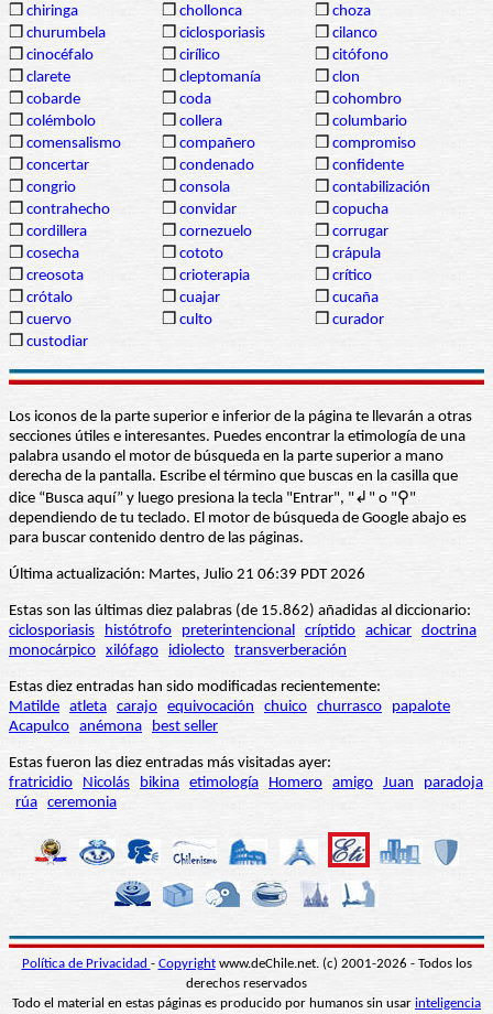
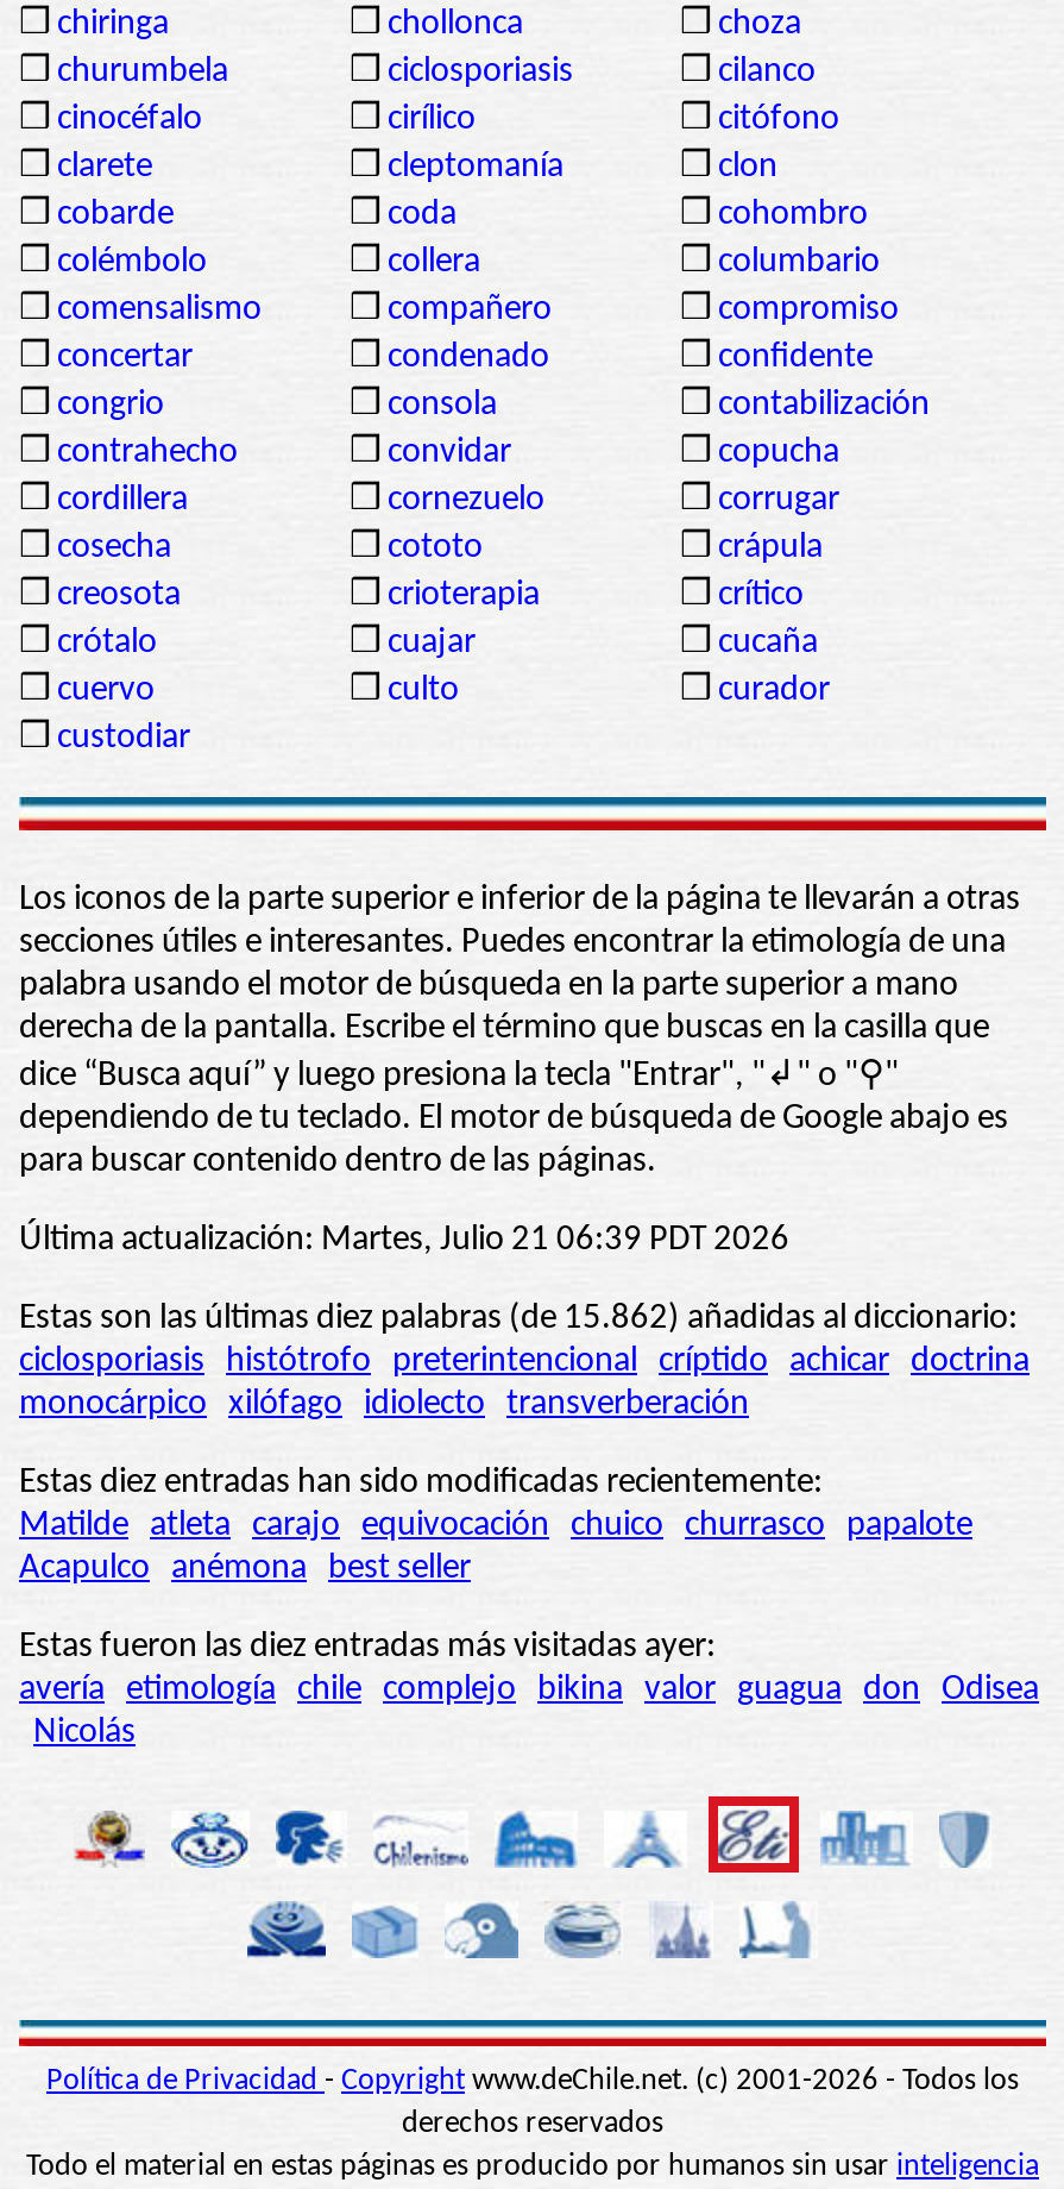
[9,775,483,811] fratricidio Nicolás bikina etimología Homero amigo Juan paradoja | rúa ceremonia -> [19,1673,1039,1751] avería etimología chile complejo bikina valor guagua don Odisea | Nicolás

